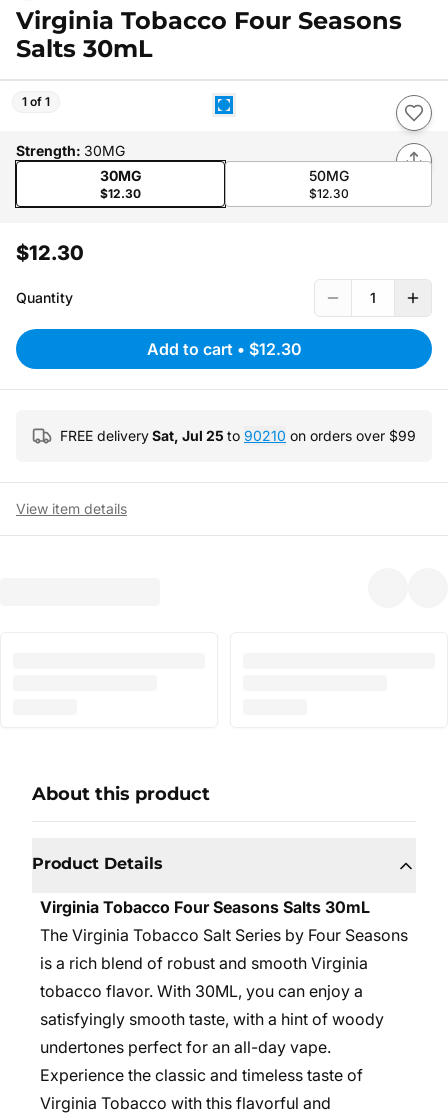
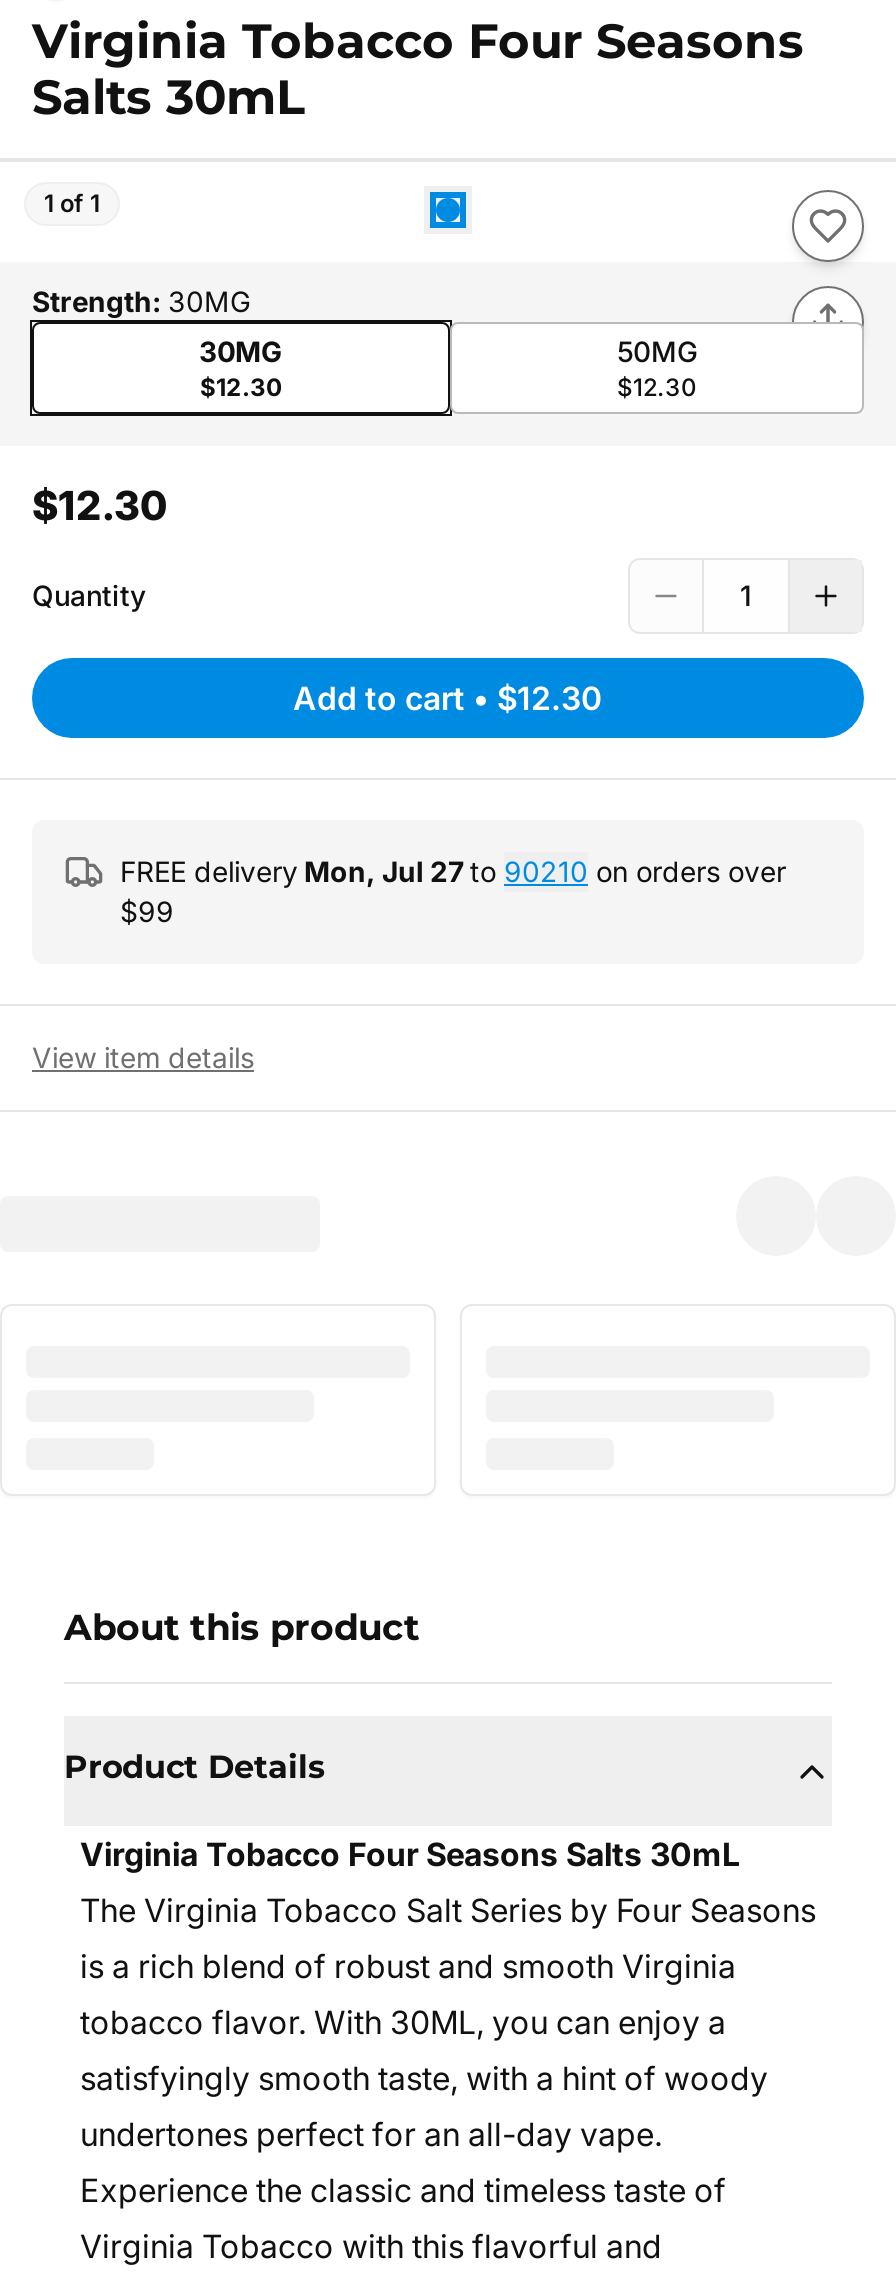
[60,427,416,444] FREE delivery Sat, Jul 25 to 90210 on orders over $99 -> [120,854,786,928] FREE delivery Mon, Jul 27 to 90210 on orders over | $99

